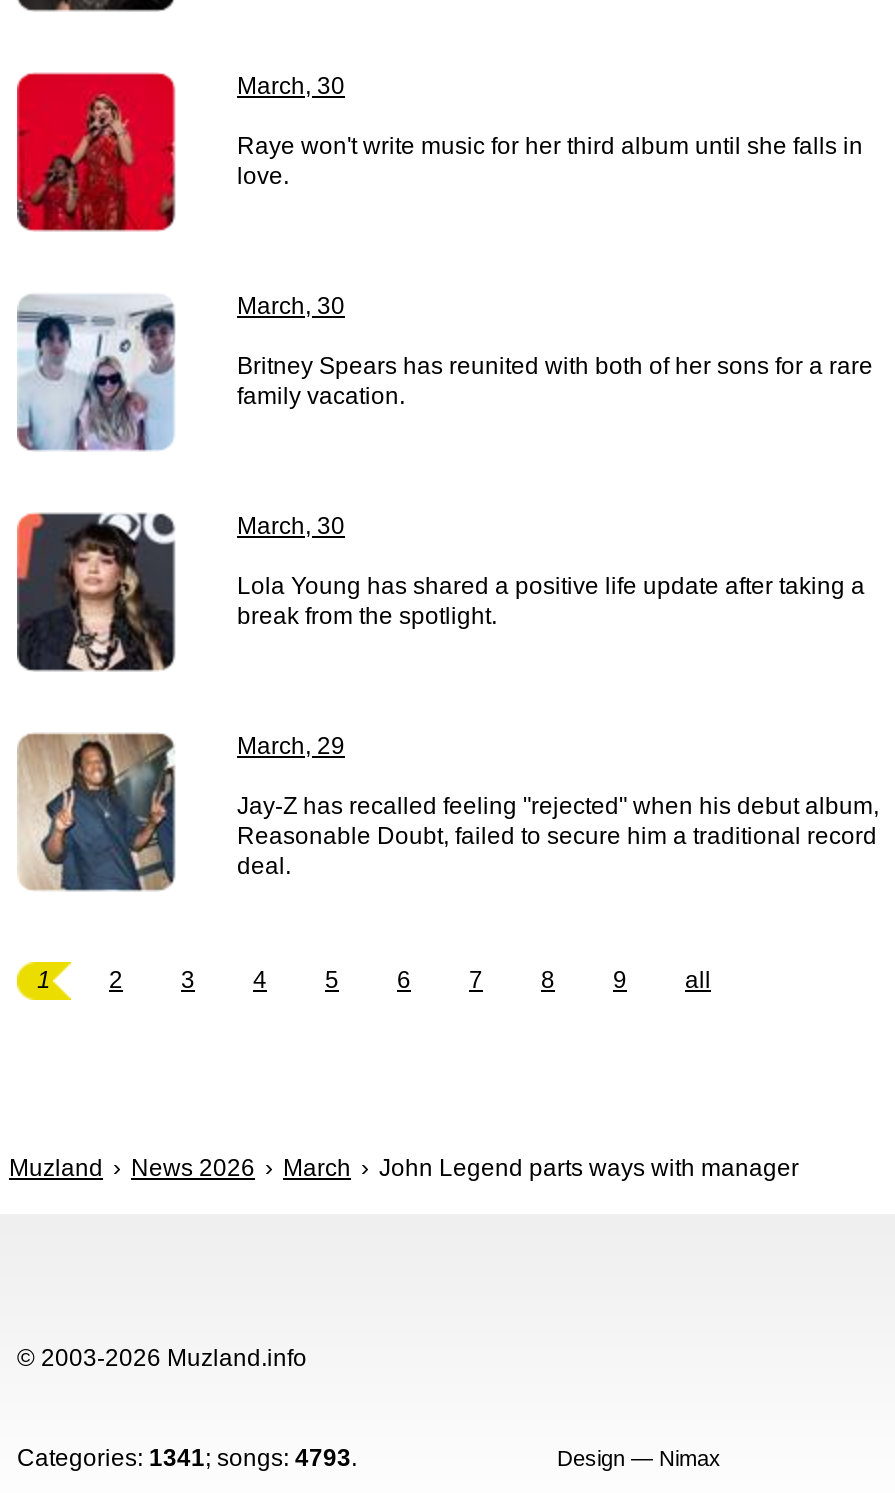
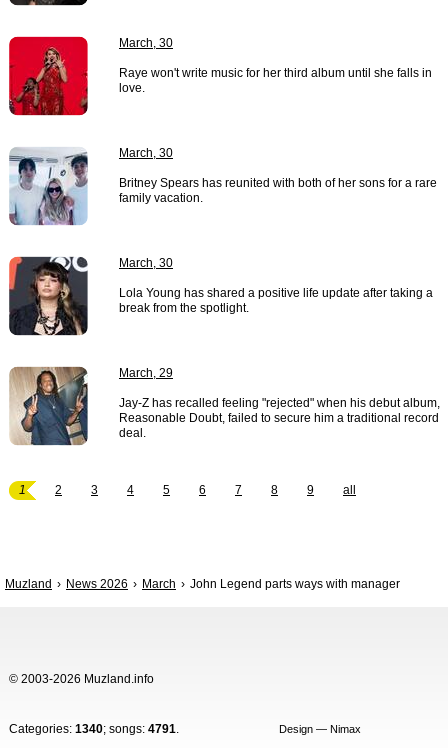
[17,1444,357,1472] Categories: 1341; songs: 4793. -> [9,722,179,736] Categories: 1340; songs: 4791.

